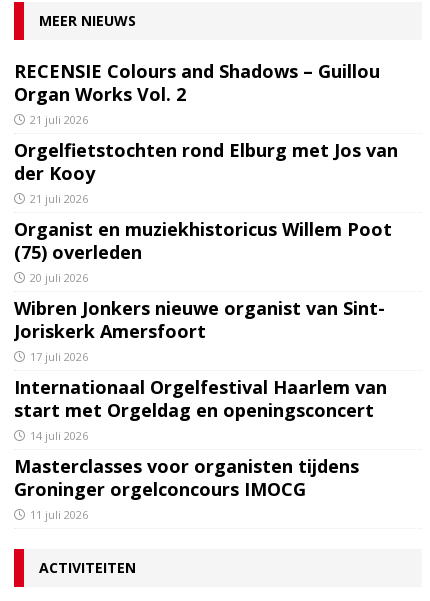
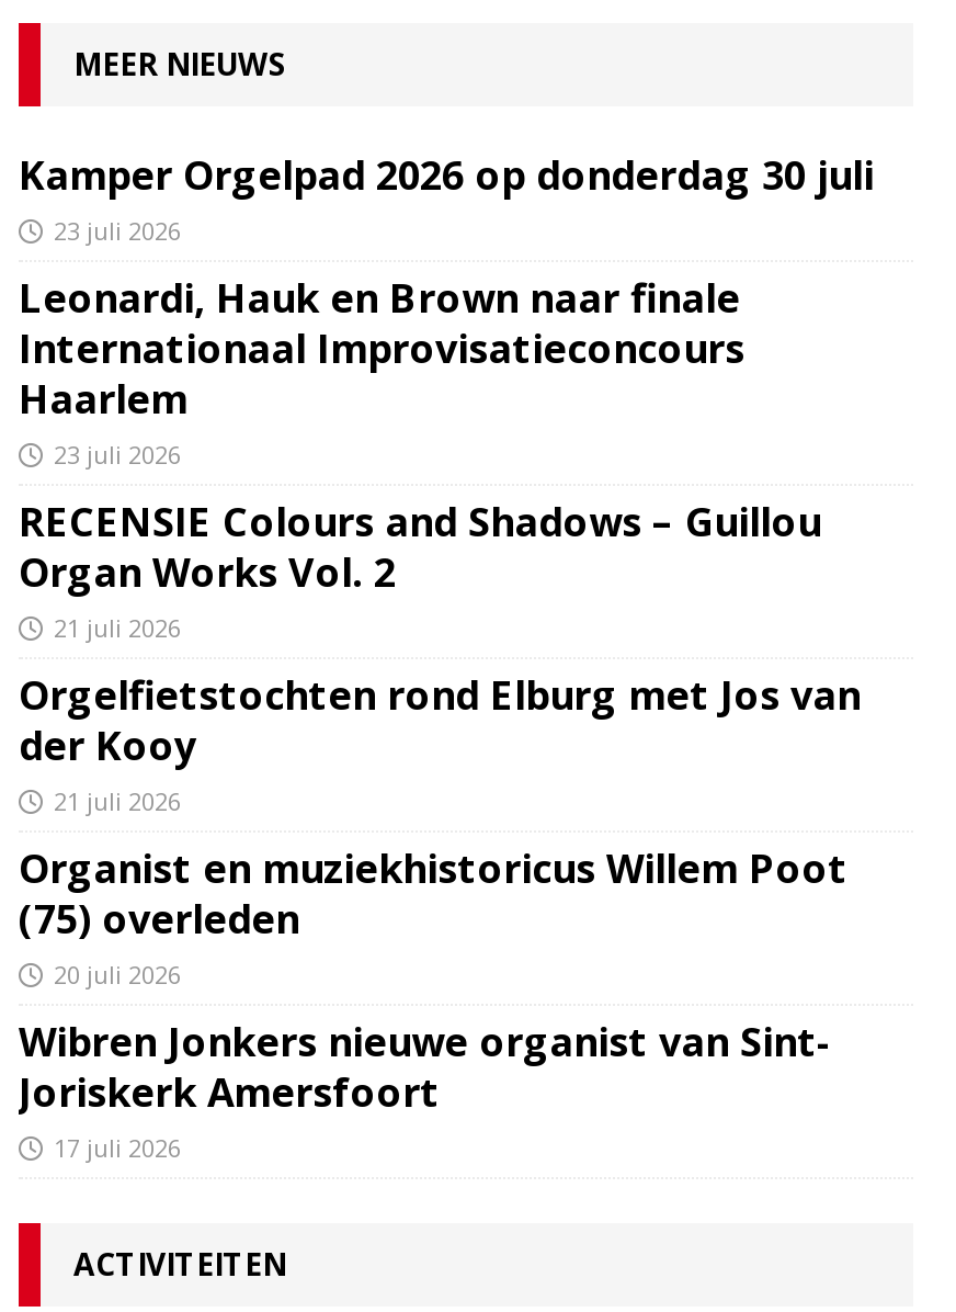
none -> [19,148,874,471] Kamper Orgelpad 2026 op donderdag 30 juli | 23 juli 2026 | Leonardi, Hauk en Brown naar finale | Internationaal Improvisatieconcours | Haarlem | 23 juli 2026
moved [14,59,398,364] -> [19,495,861,1164]: RECENSIE Colours and Shadows – Guillou | Organ Works Vol. 2 | 21 juli 2026 | ... | Joriskerk Amersfoort | 17 juli 2026
[14,375,387,522] Internationaal Orgelfestival Haarlem van | start met Orgeldag en openingsconcert | 14 juli 2026 | Masterclasses voor organisten tijdens | Groninger orgelconcours IMOCG | 11 juli 2026 -> none

